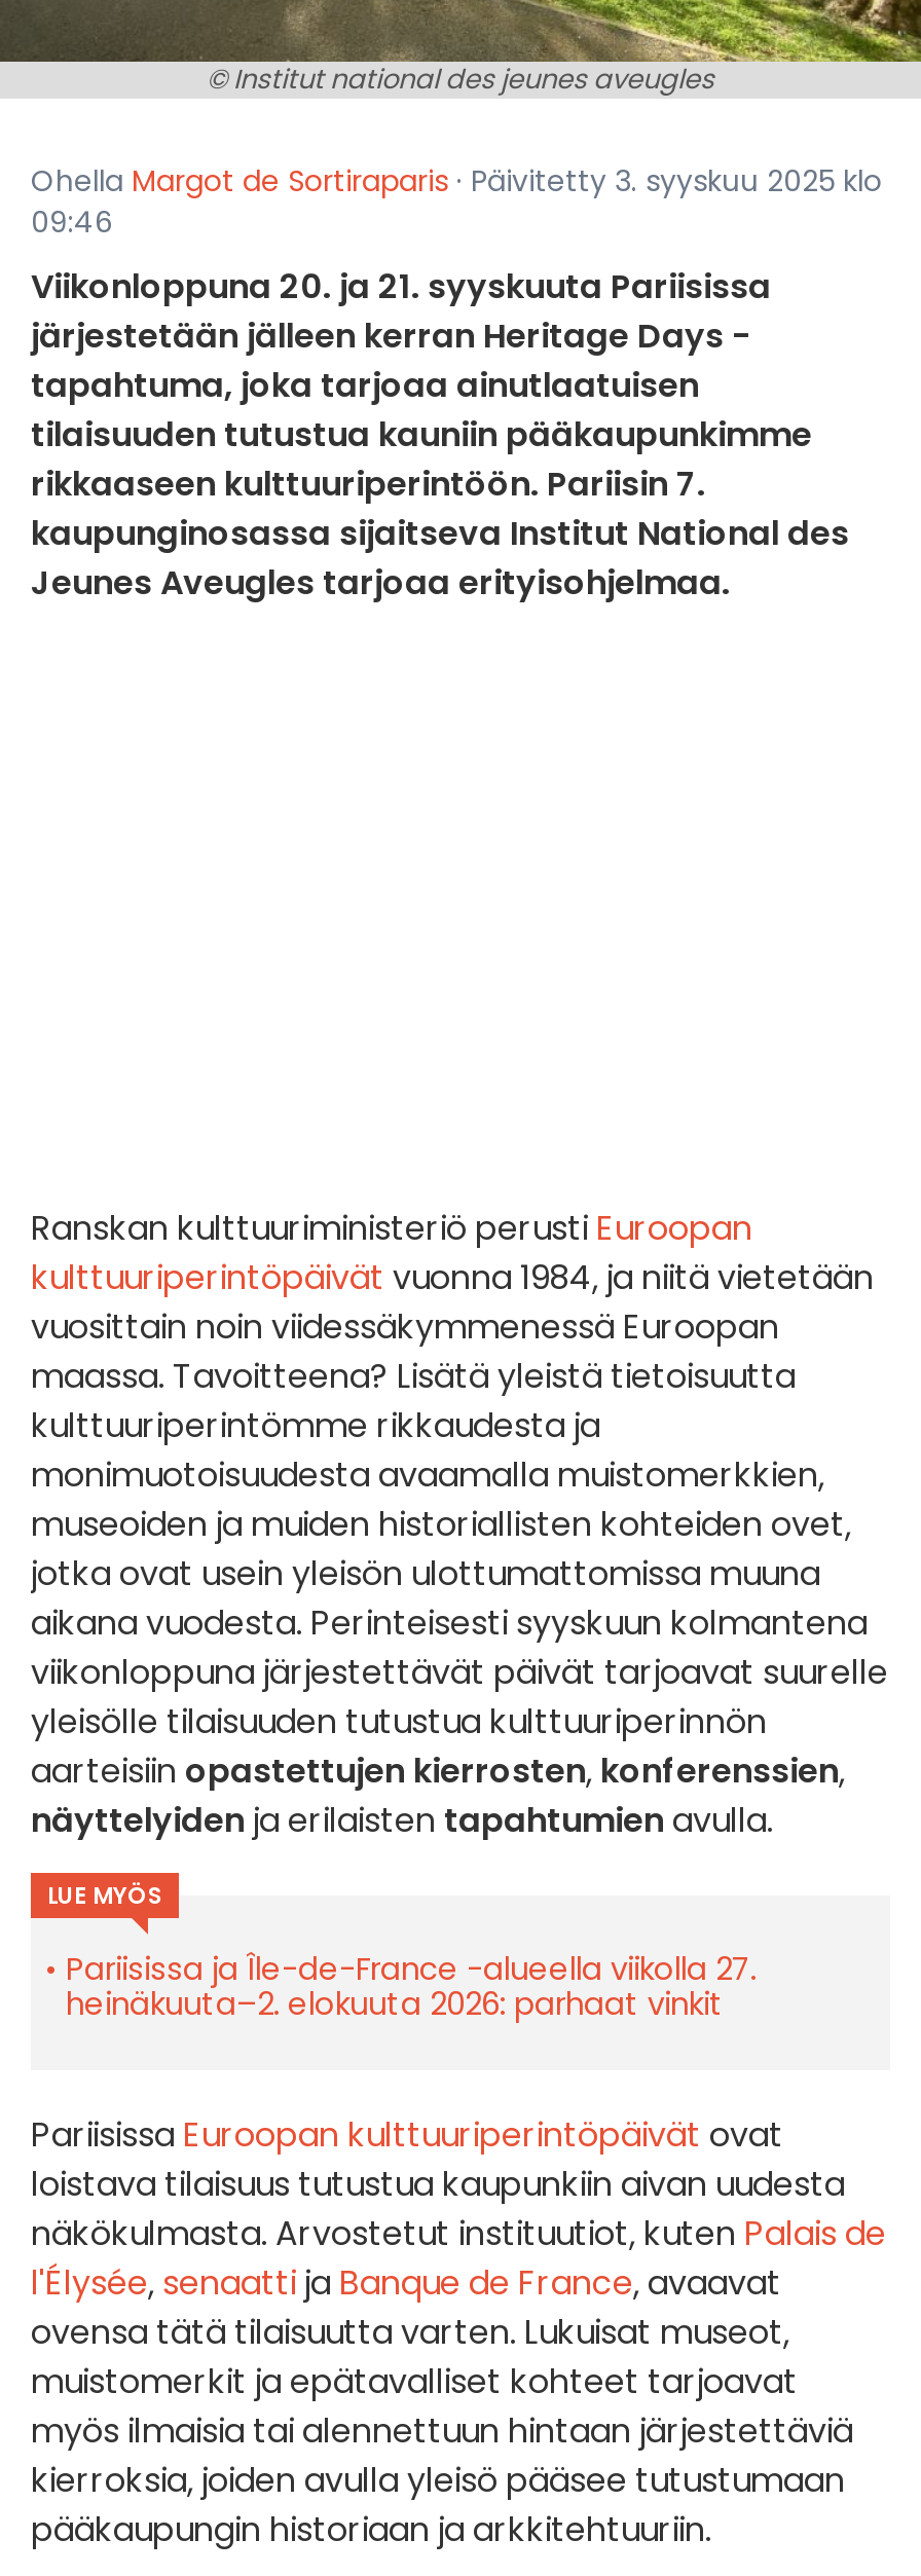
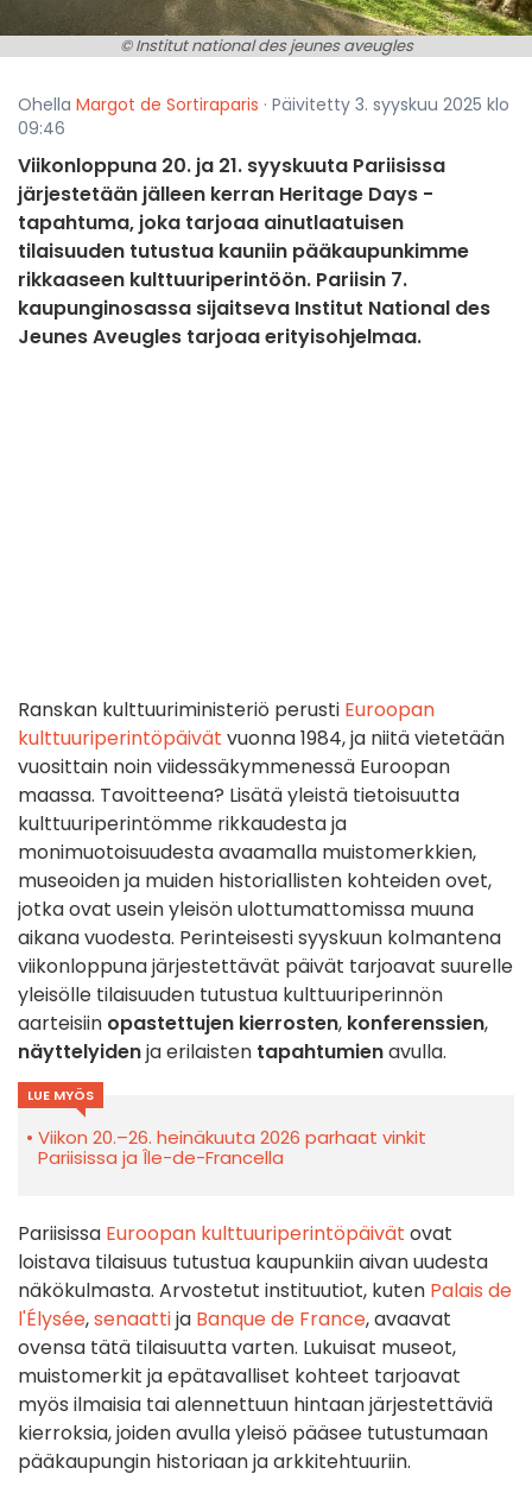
[66,1948,757,2026] Pariisissa ja Île-de-France -alueella viikolla 27. | heinäkuuta–2. elokuuta 2026: parhaat vinkit -> [38,1125,426,1171] Viikon 20.–26. heinäkuuta 2026 parhaat vinkit | Pariisissa ja Île-de-Francella

